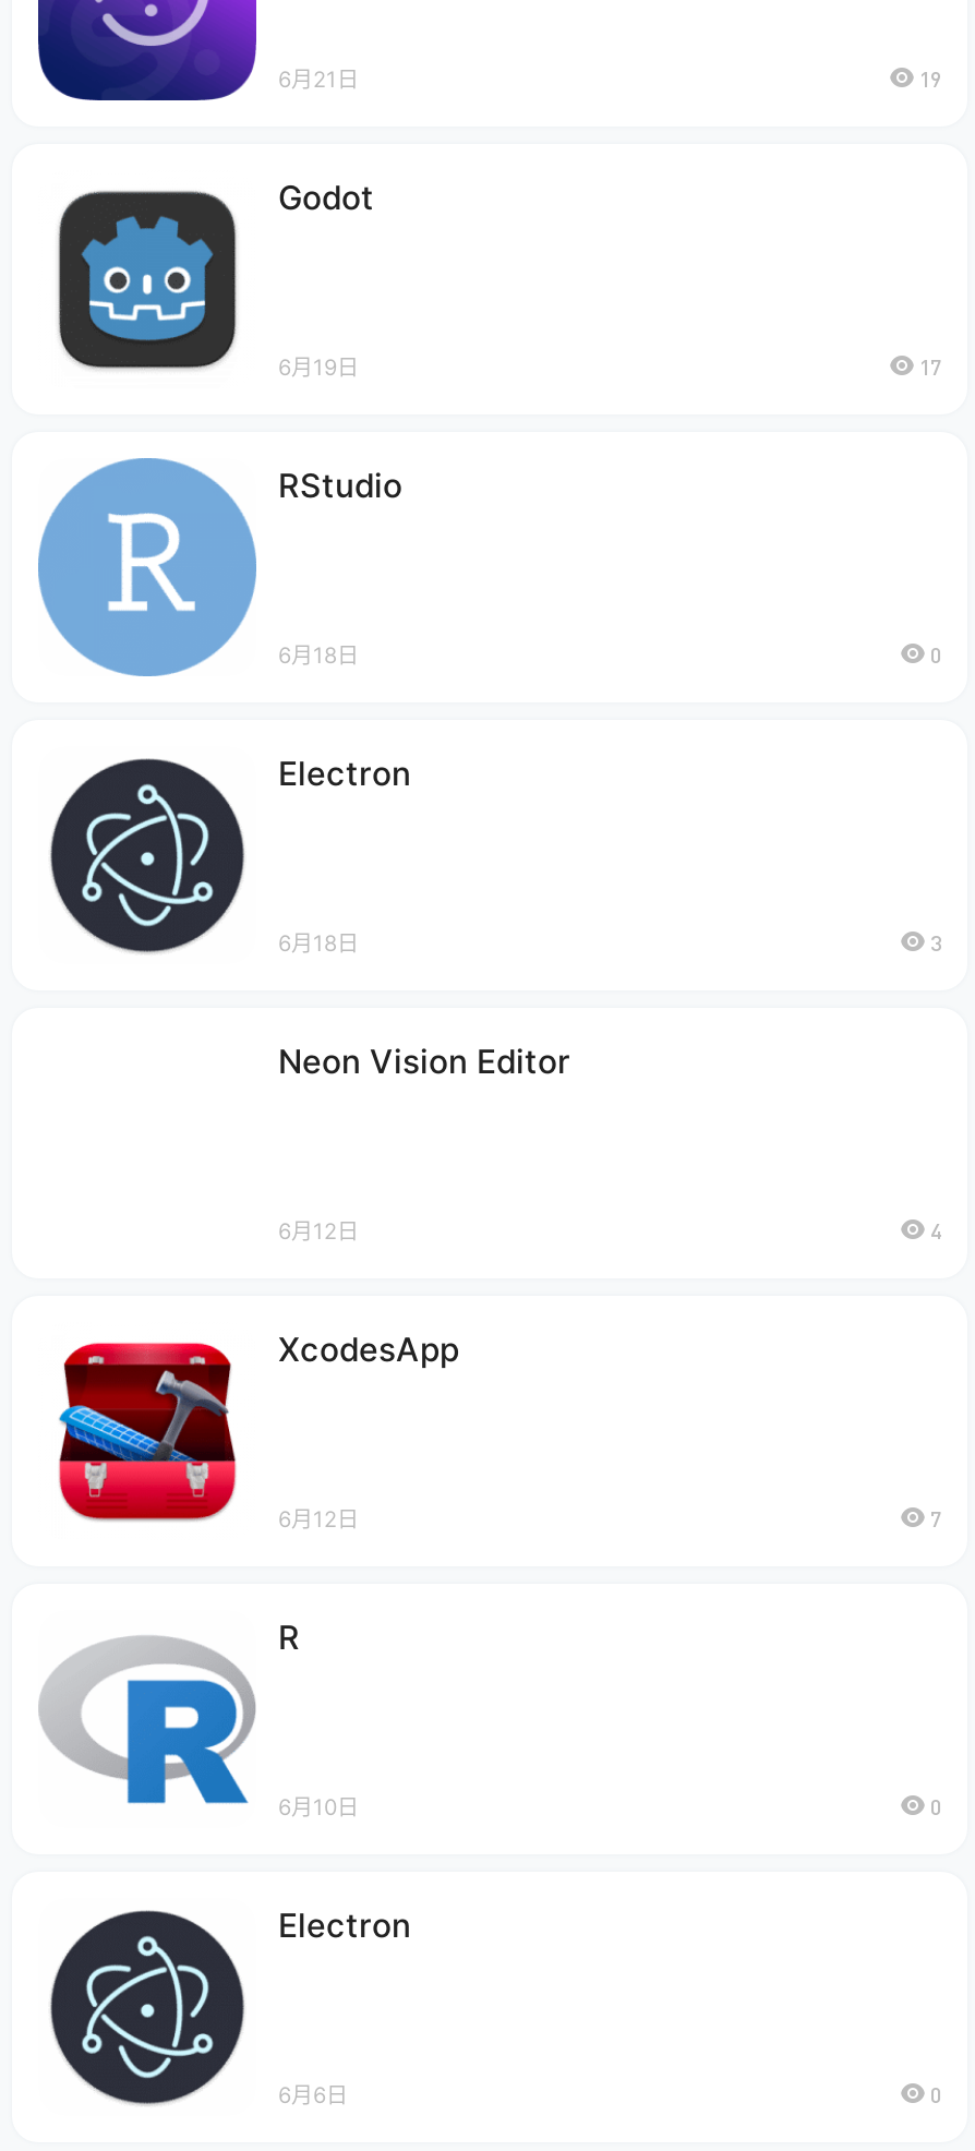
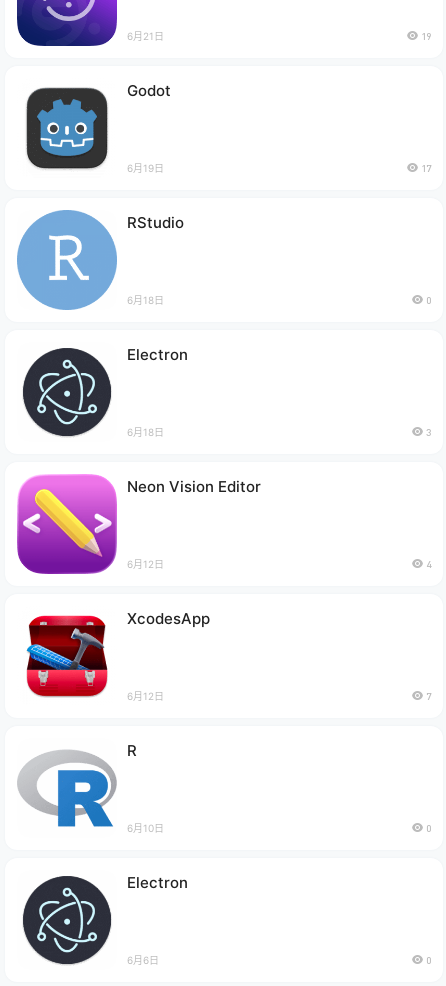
none -> [16,473,118,575] [image]

